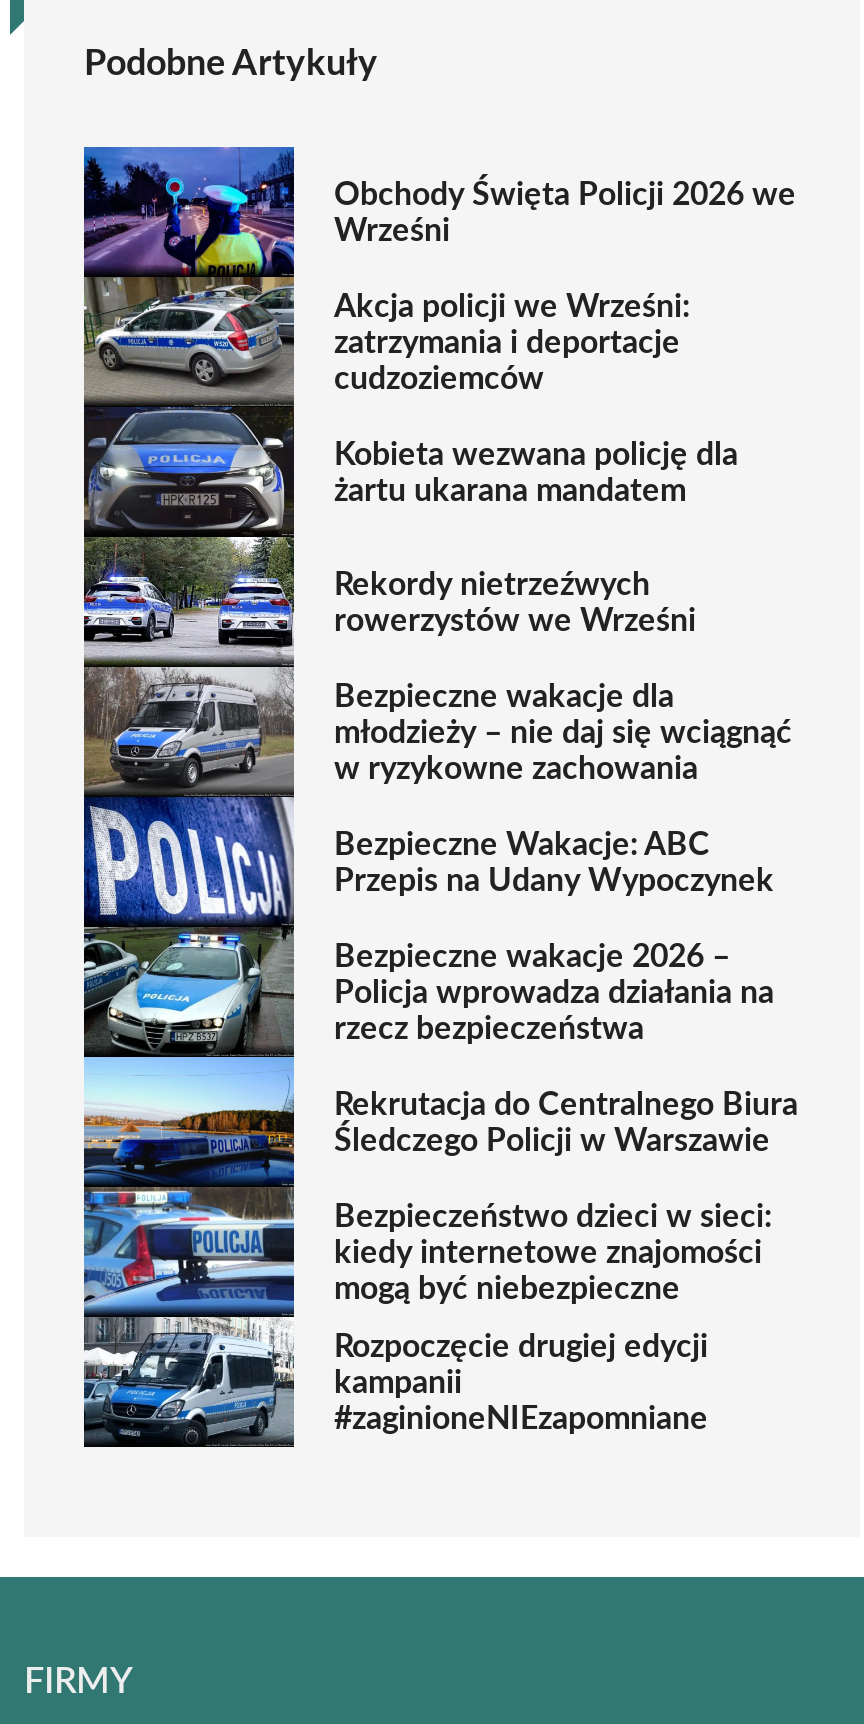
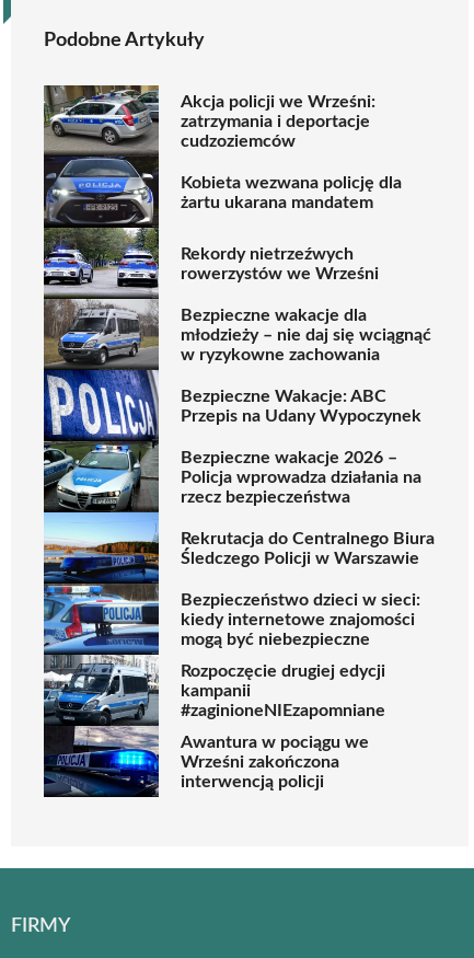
[82,145,796,279] [image] | Obchody Święta Policji 2026 we | Wrześni -> none
moved [334,290,798,1434] -> [181,93,435,719]: Akcja policji we Wrześni: | zatrzymania i deportacje | cudzoziemców | ... | kampanii | #zaginioneNIEzapomniane
none -> [43,726,369,797] [image] | Awantura w pociągu we | Wrześni zakończona | interwencją policji

